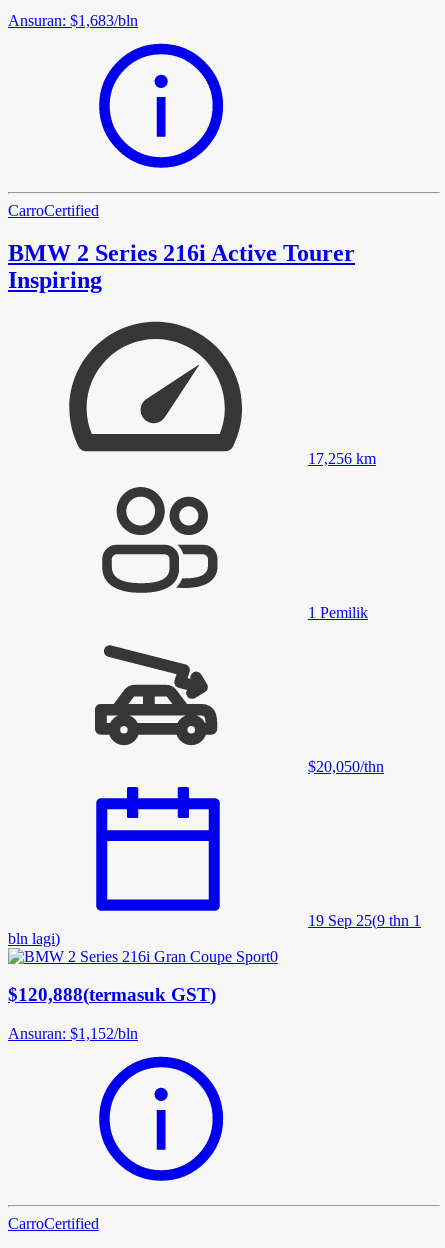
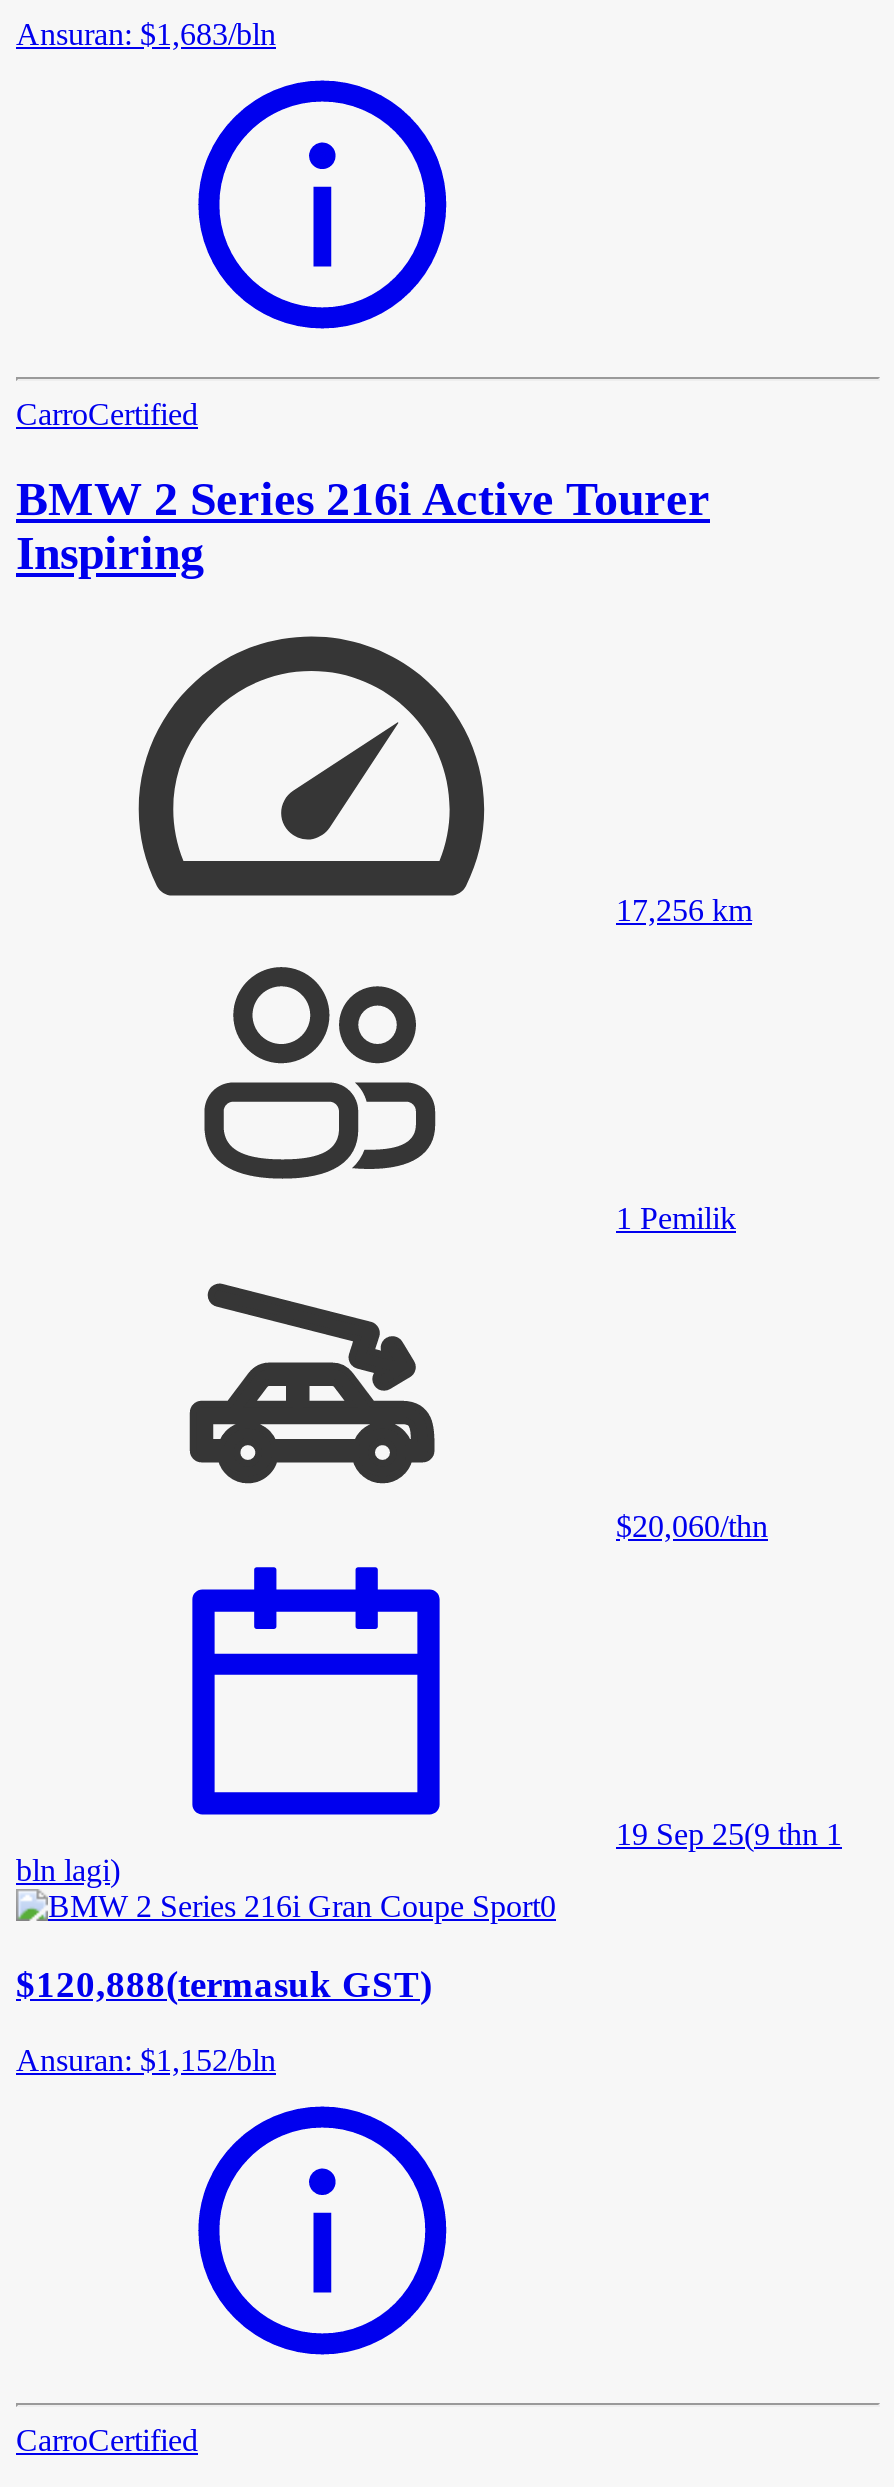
[308,758,384,775] $20,050/thn -> [616,1509,768,1543] $20,060/thn

